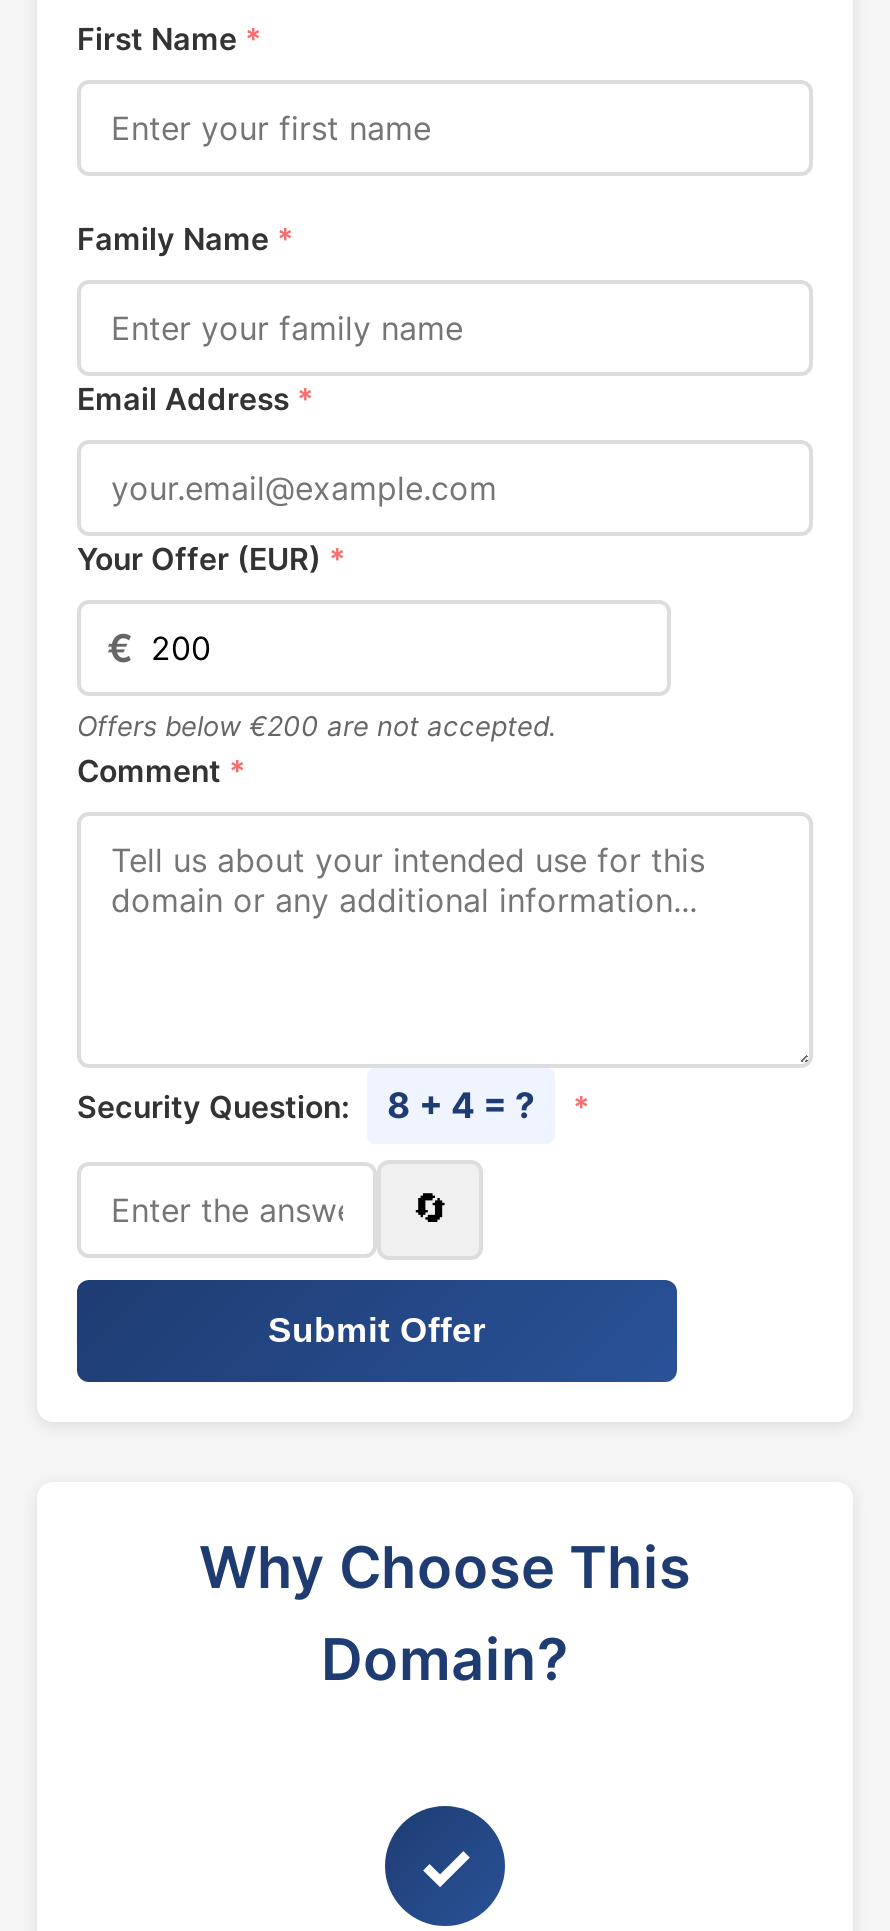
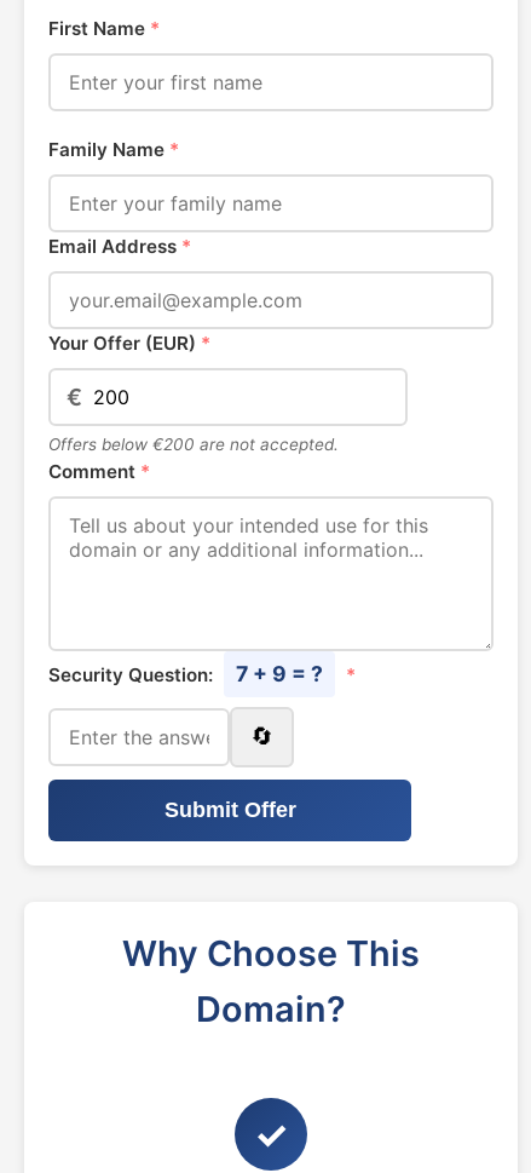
[387,1084,535,1126] 8 + 4 = ? -> [236,661,323,686] 7 + 9 = ?

